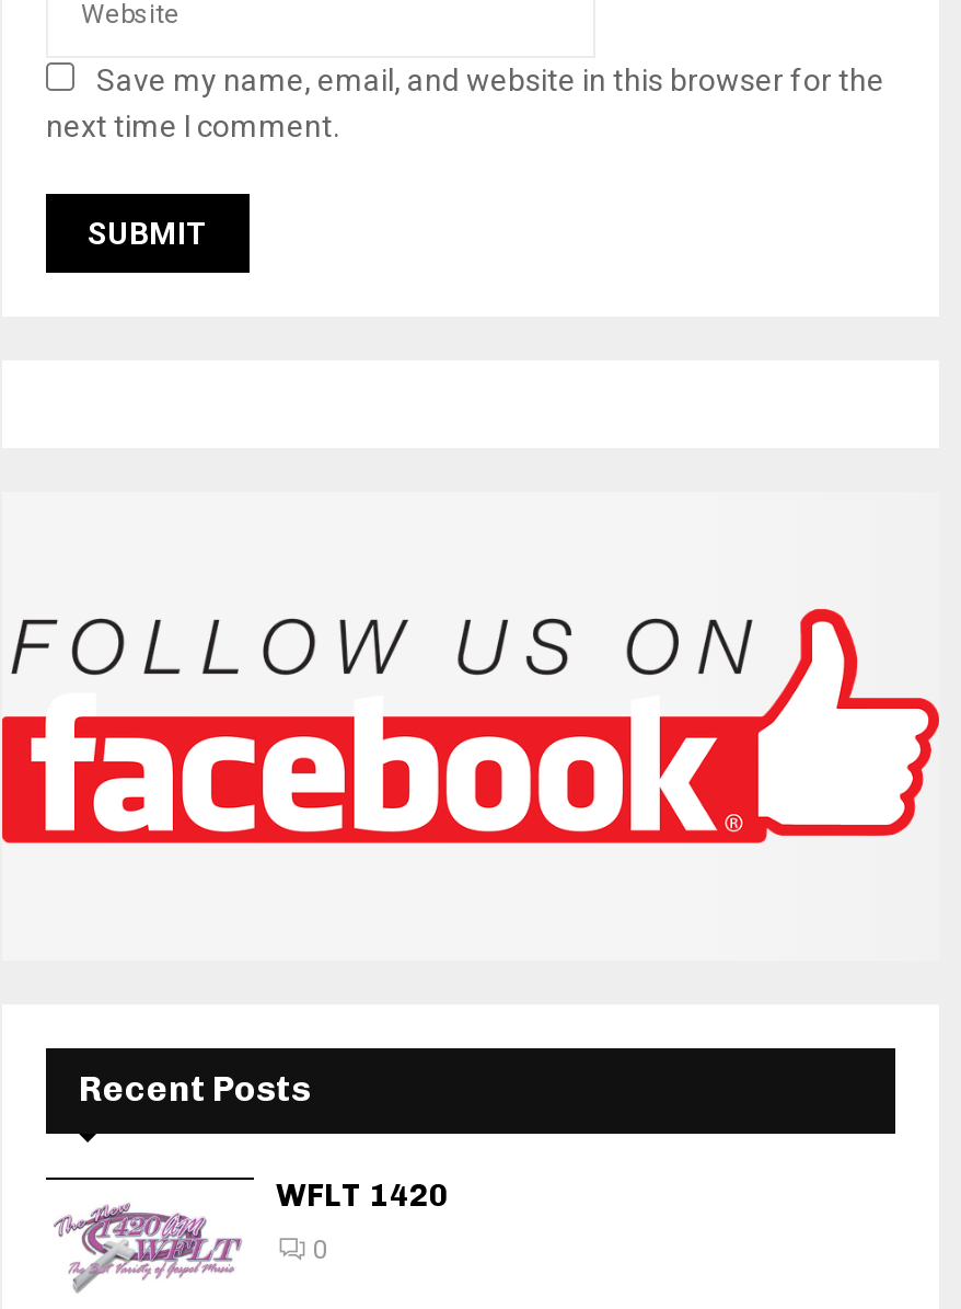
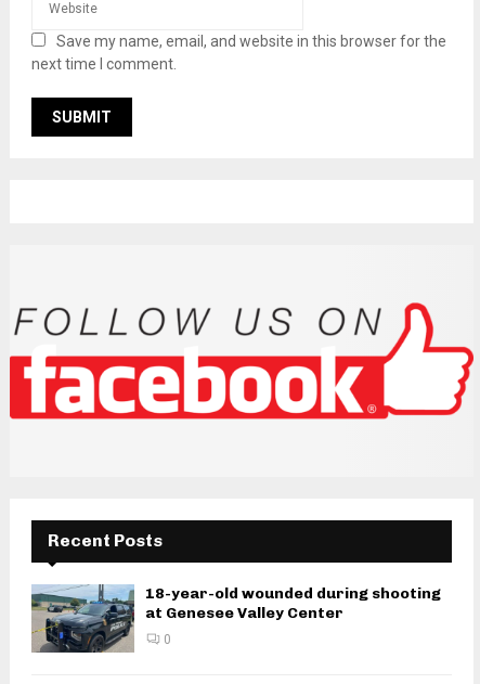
[48,1175,449,1294] [image] | WFLT 1420 -> [30,583,441,659] [image] | 18-year-old wounded during shooting | at Genesee Valley Center

